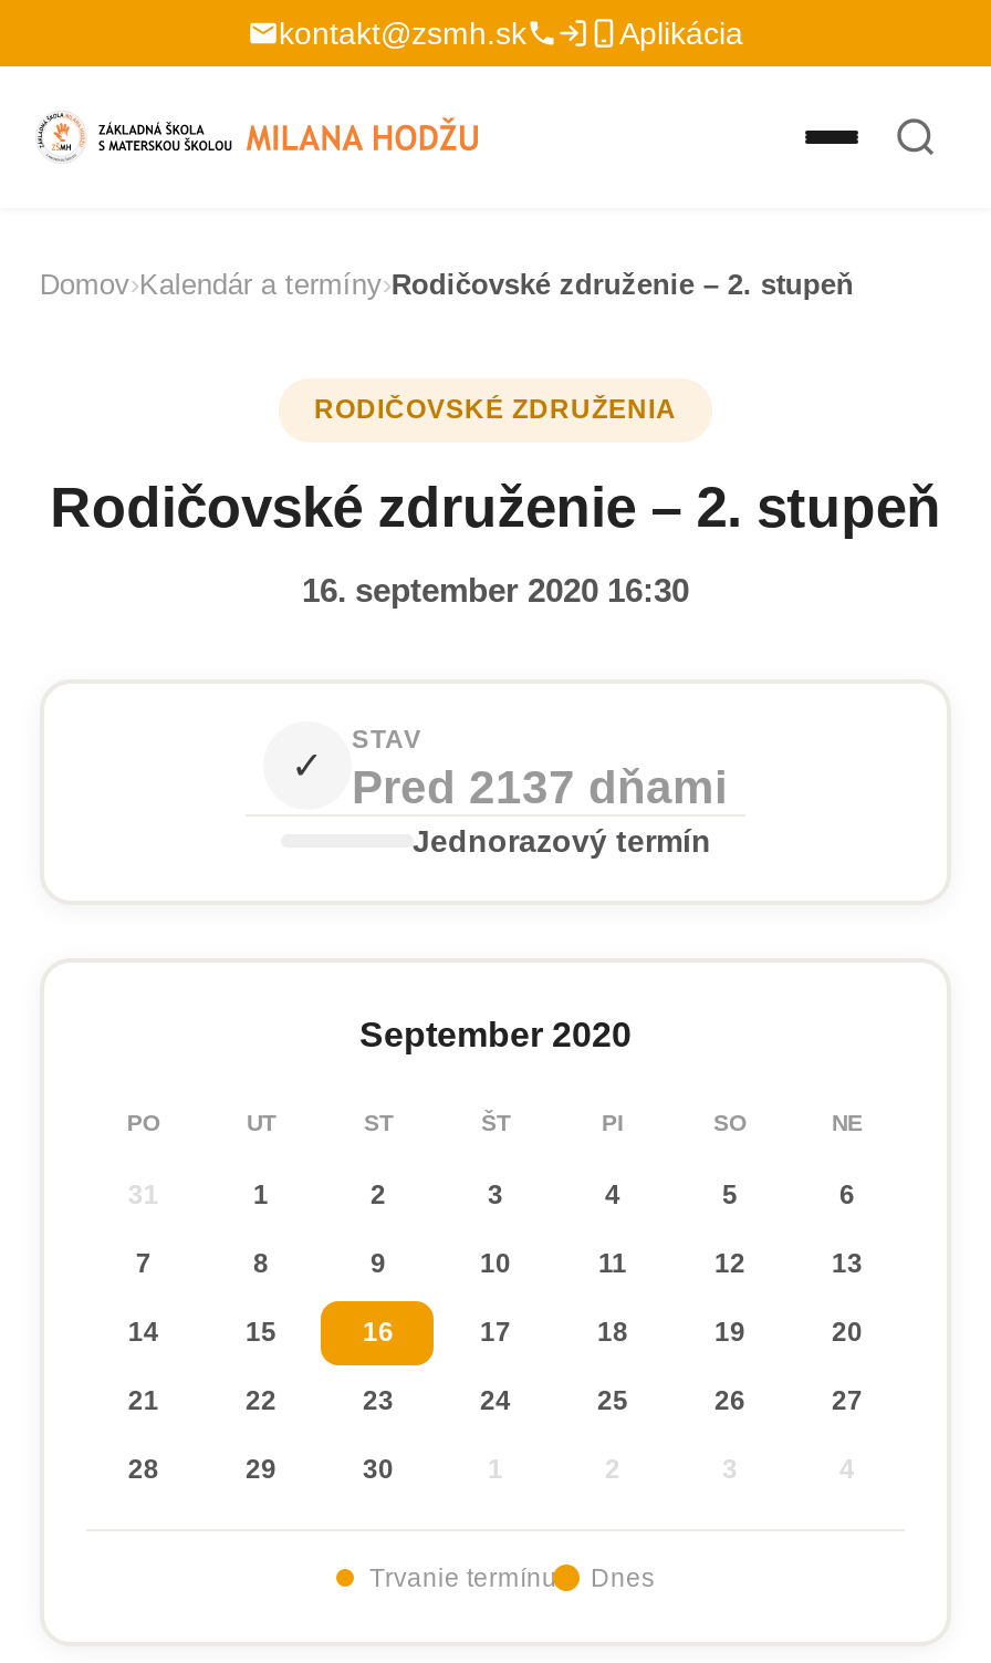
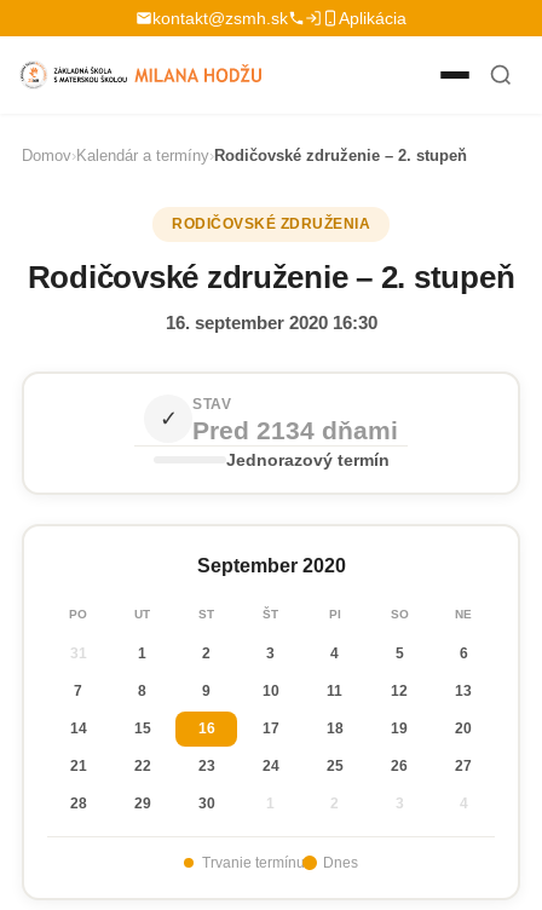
[352,760,728,811] Pred 2137 dňami -> [192,416,398,444] Pred 2134 dňami

